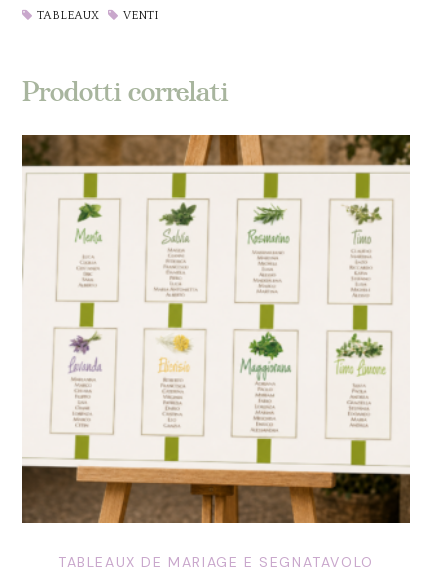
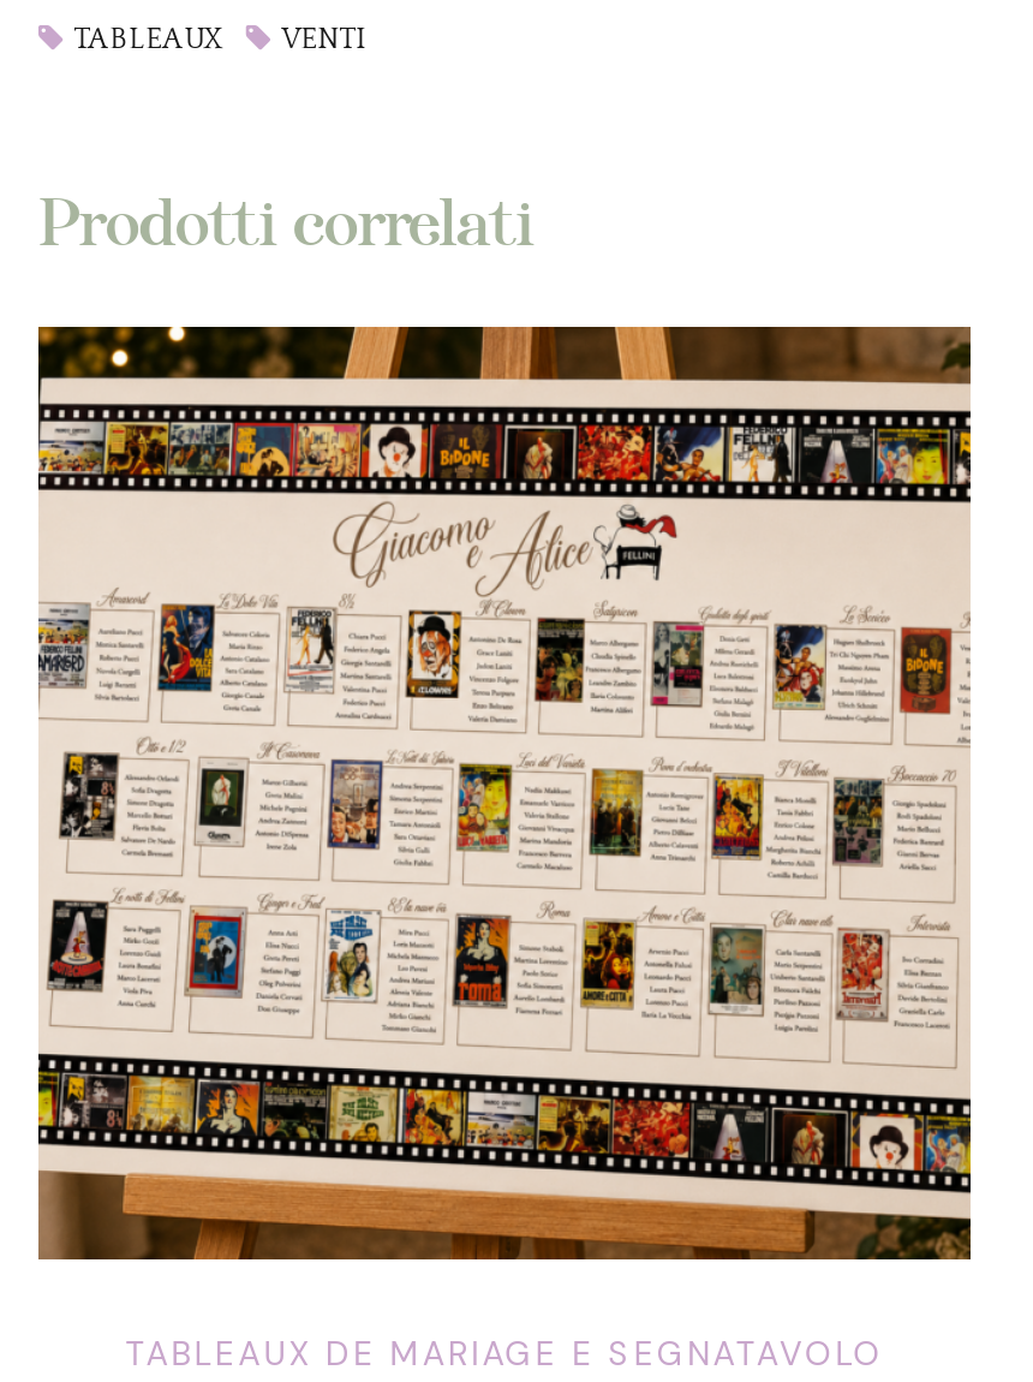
[21,134,411,524] [image] -> [36,324,973,1262] [image]

